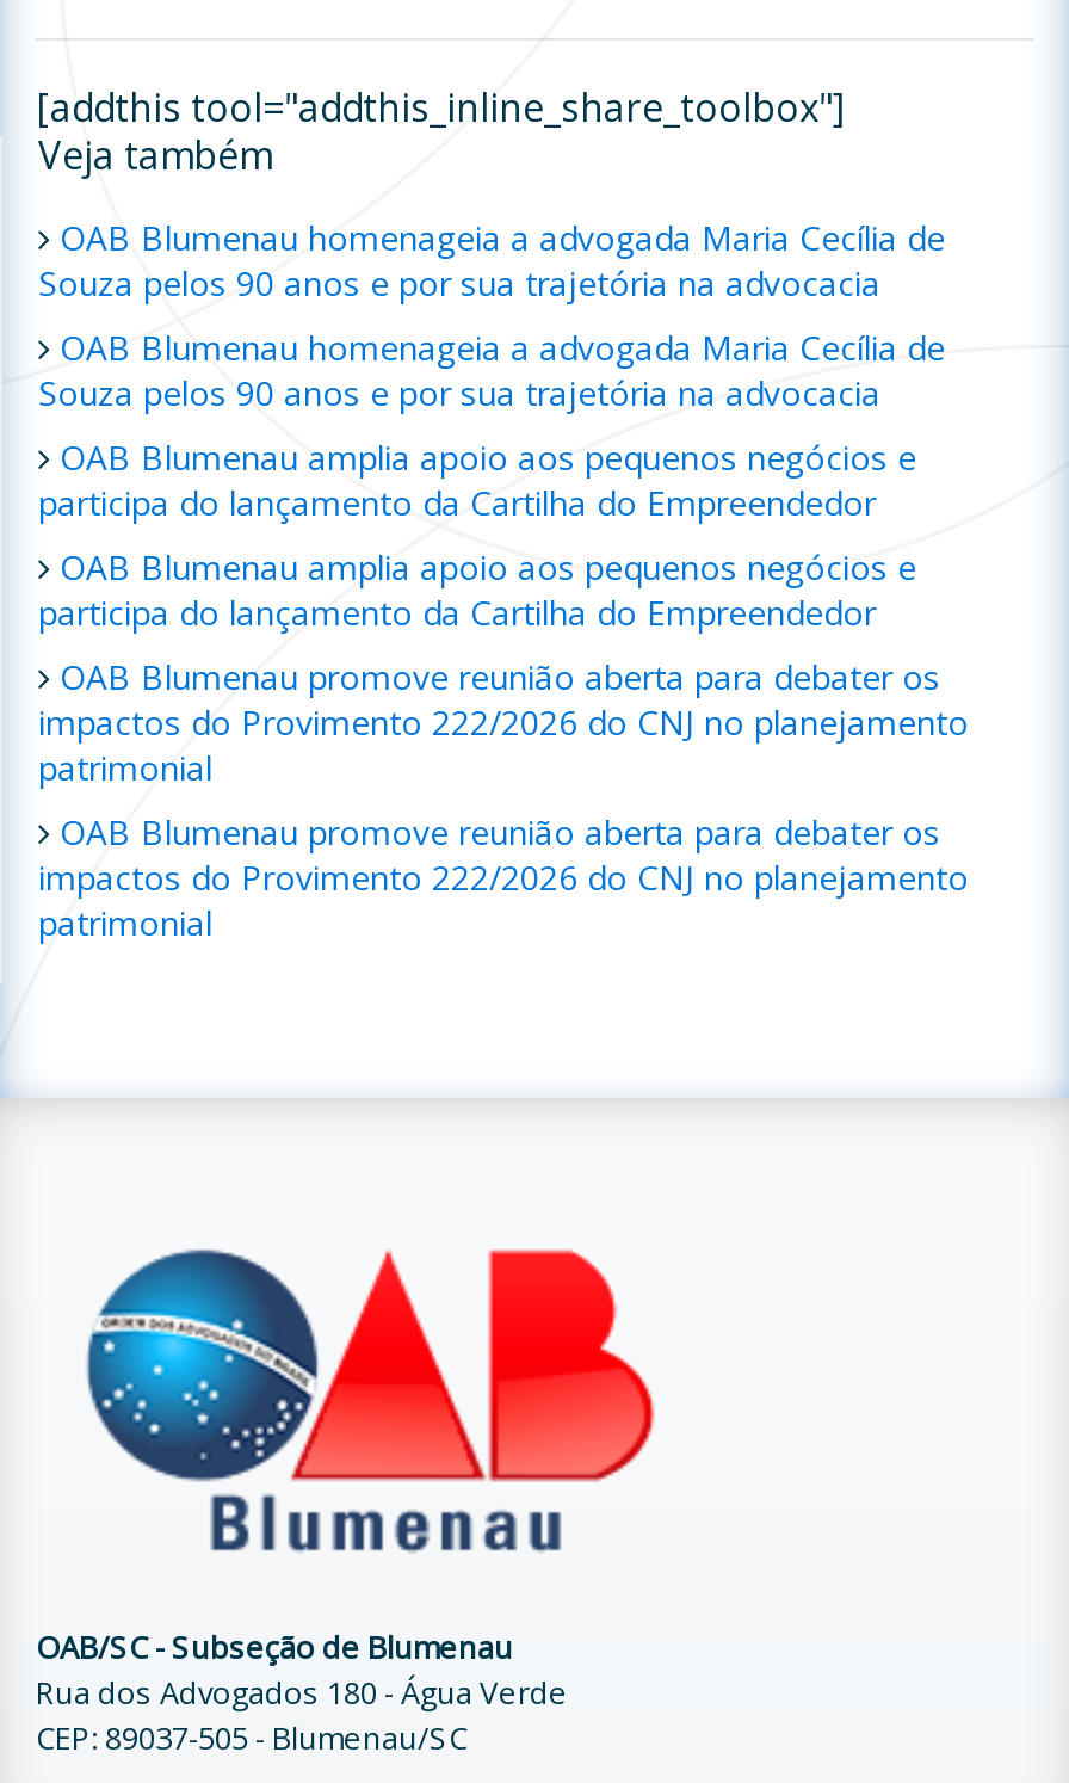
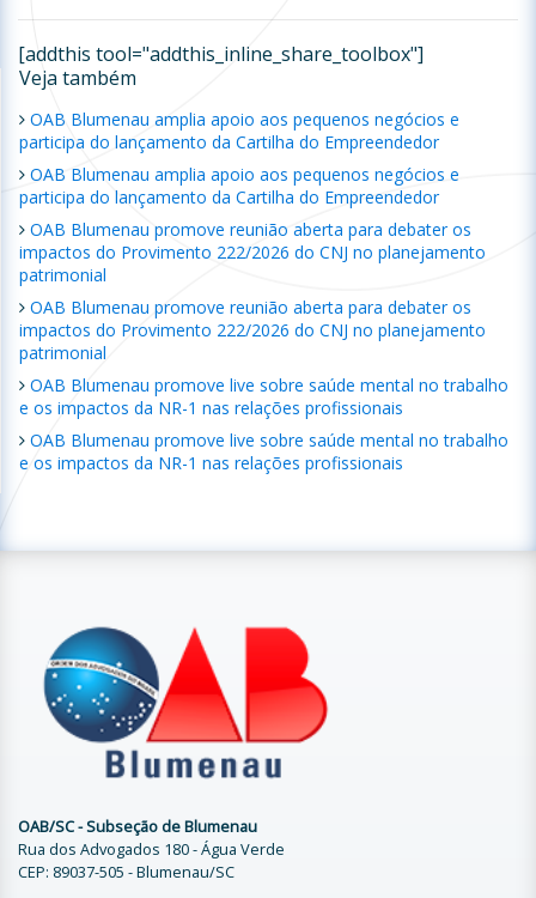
[38,215,945,416] OAB Blumenau homenageia a advogada Maria Cecília de | Souza pelos 90 anos e por sua trajetória na advocacia | OAB Blumenau homenageia a advogada Maria Cecília de | Souza pelos 90 anos e por sua trajetória na advocacia -> none
moved [38,435,969,945] -> [19,108,486,364]: OAB Blumenau amplia apoio aos pequenos negócios e | participa do lançamento da Cartilha do Empreendedor | OAB Blumenau amplia apoio aos pequenos negócios e | ... | impactos do Provimento 222/2026 do CNJ no planejamento | patrimonial
none -> [19,374,508,474] OAB Blumenau promove live sobre saúde mental no trabalho | e os impactos da NR-1 nas relações profissionais | OAB Blumenau promove live sobre saúde mental no trabalho | e os impactos da NR-1 nas relações profissionais

